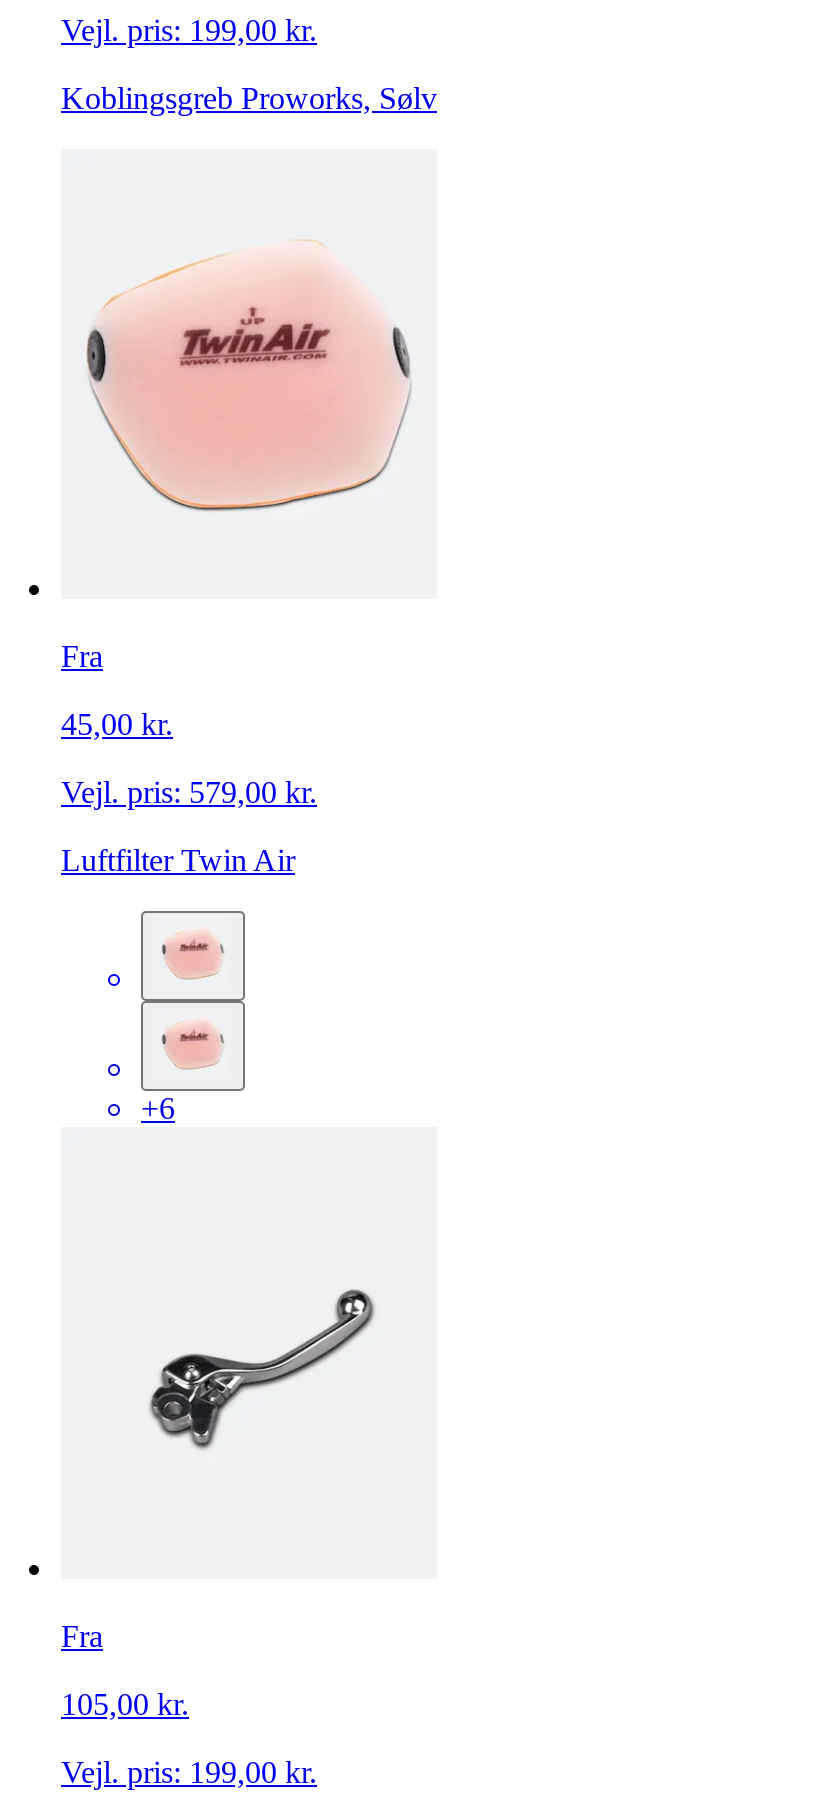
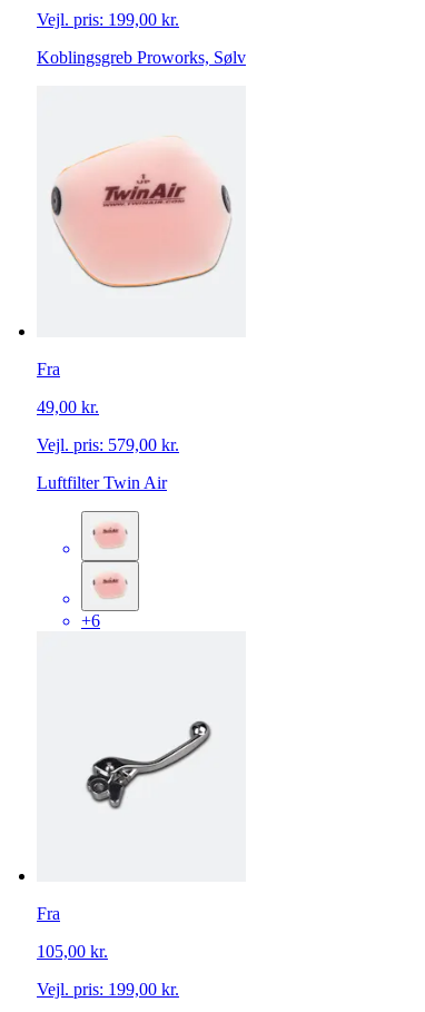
[61,708,173,742] 45,00 kr. -> [37,397,99,416] 49,00 kr.

